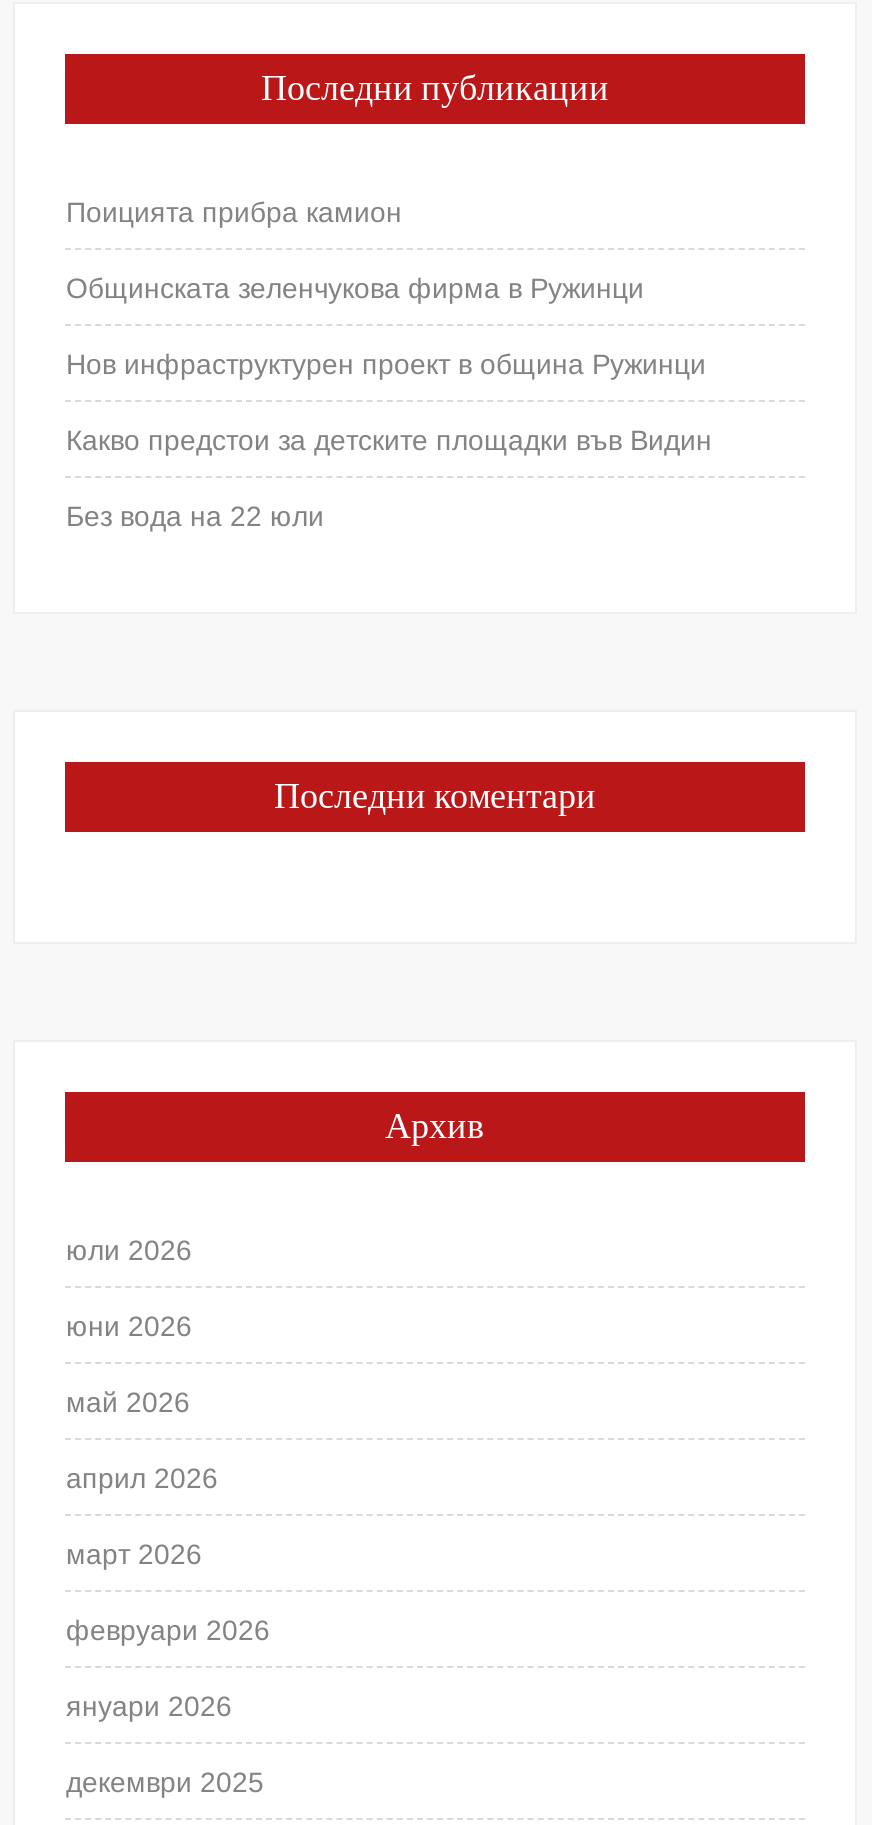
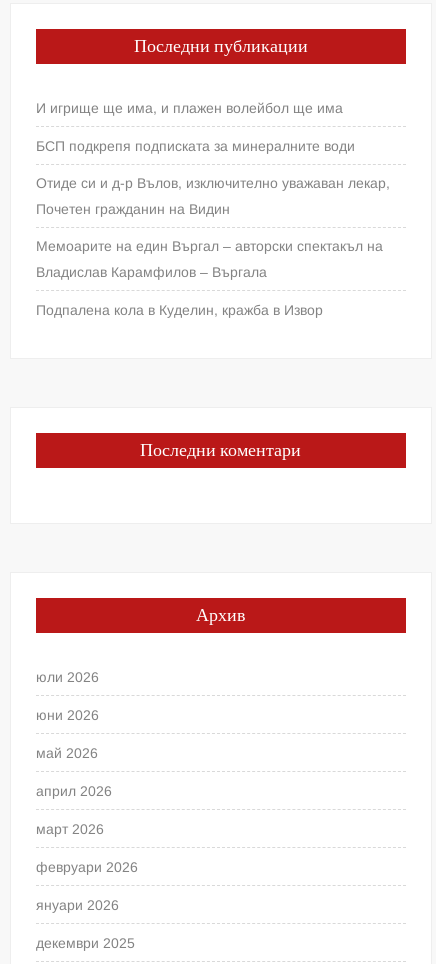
[66,196,712,532] Поицията прибра камион | Общинската зеленчукова фирма в Ружинци | Нов инфраструктурен проект в община Ружинци | Какво предстои за детските площадки във Видин | Без вода на 22 юли -> [36,100,390,318] И игрище ще има, и плажен волейбол ще има | БСП подкрепя подписката за минералните води | Отиде си и д-р Вълов, изключително уважаван лекар, | Почетен гражданин на Видин | Мемоарите на един Въргал – авторски спектакъл на | Владислав Карамфилов – Въргала | Подпалена кола в Куделин, кражба в Извор

